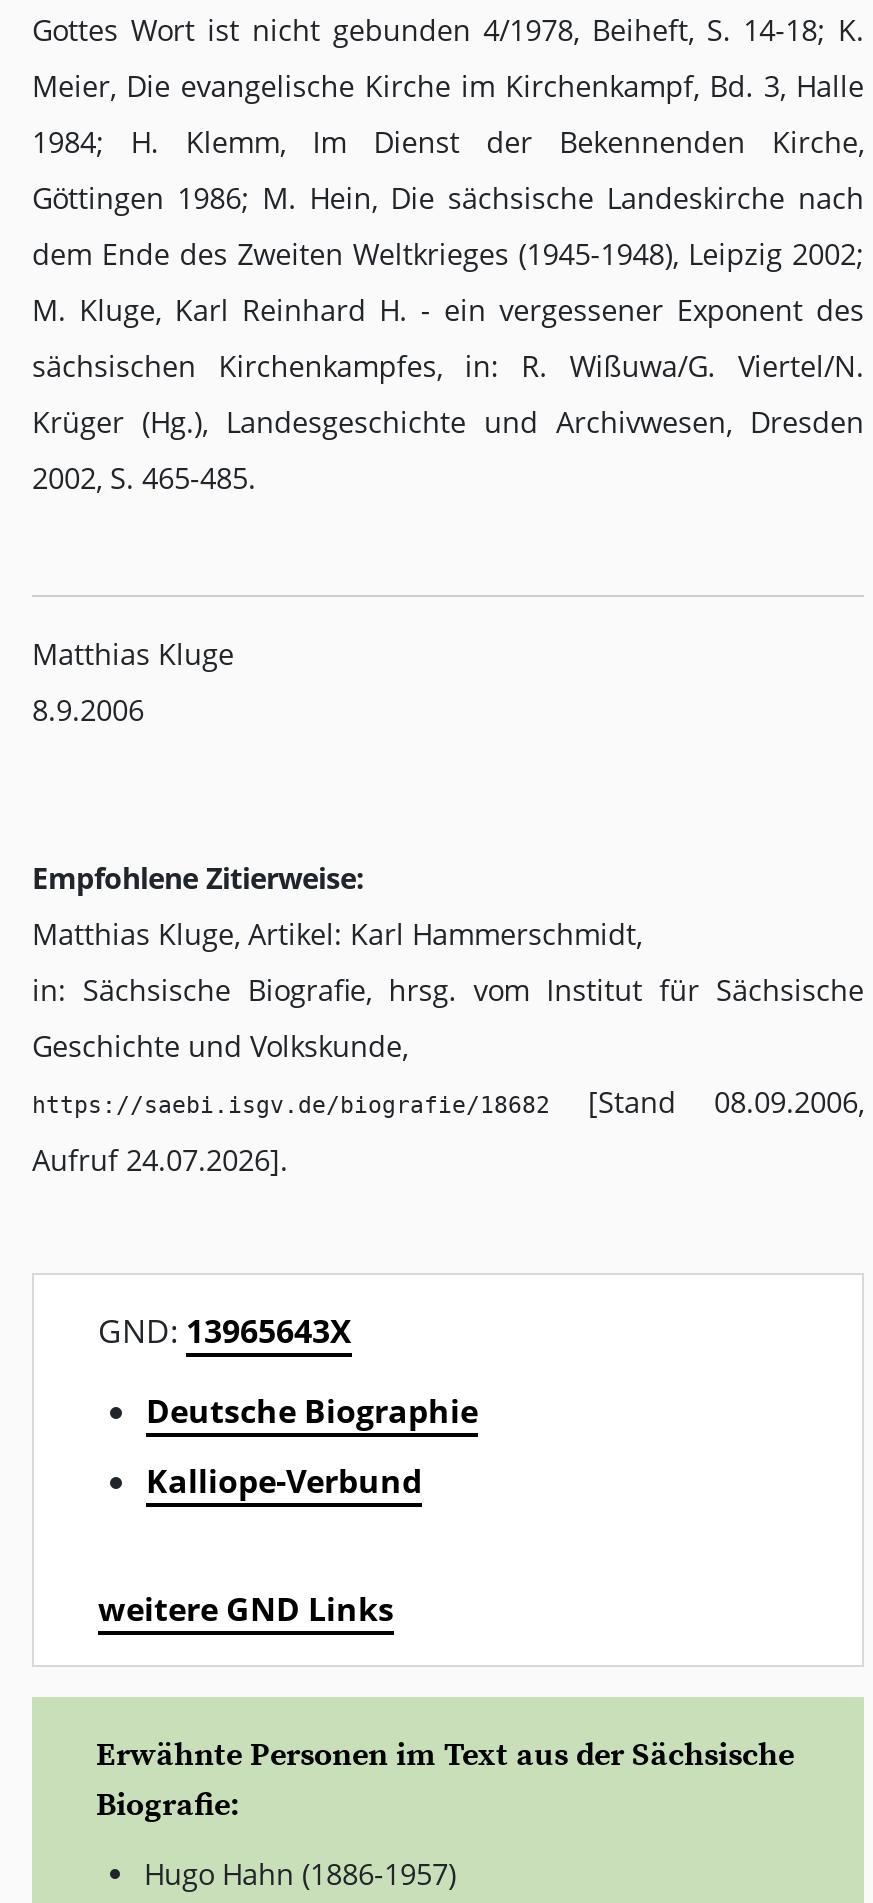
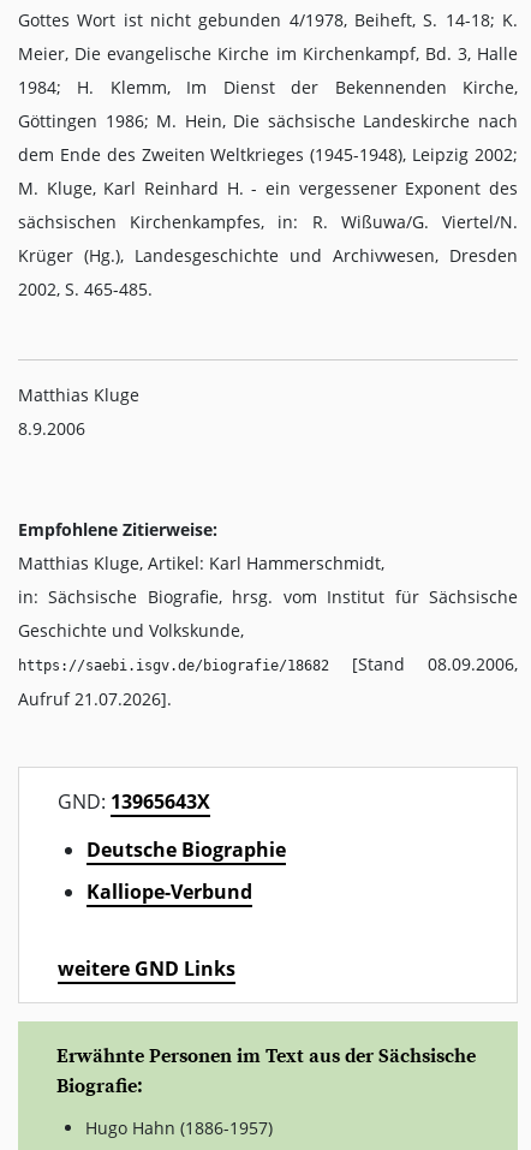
[32,1141,288,1179] Aufruf 24.07.2026]. -> [18,688,172,710] Aufruf 21.07.2026].

